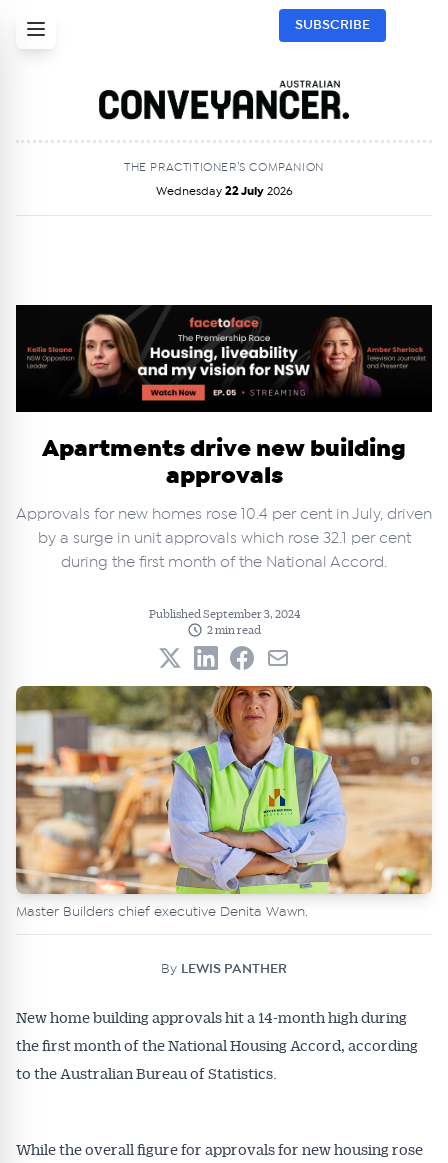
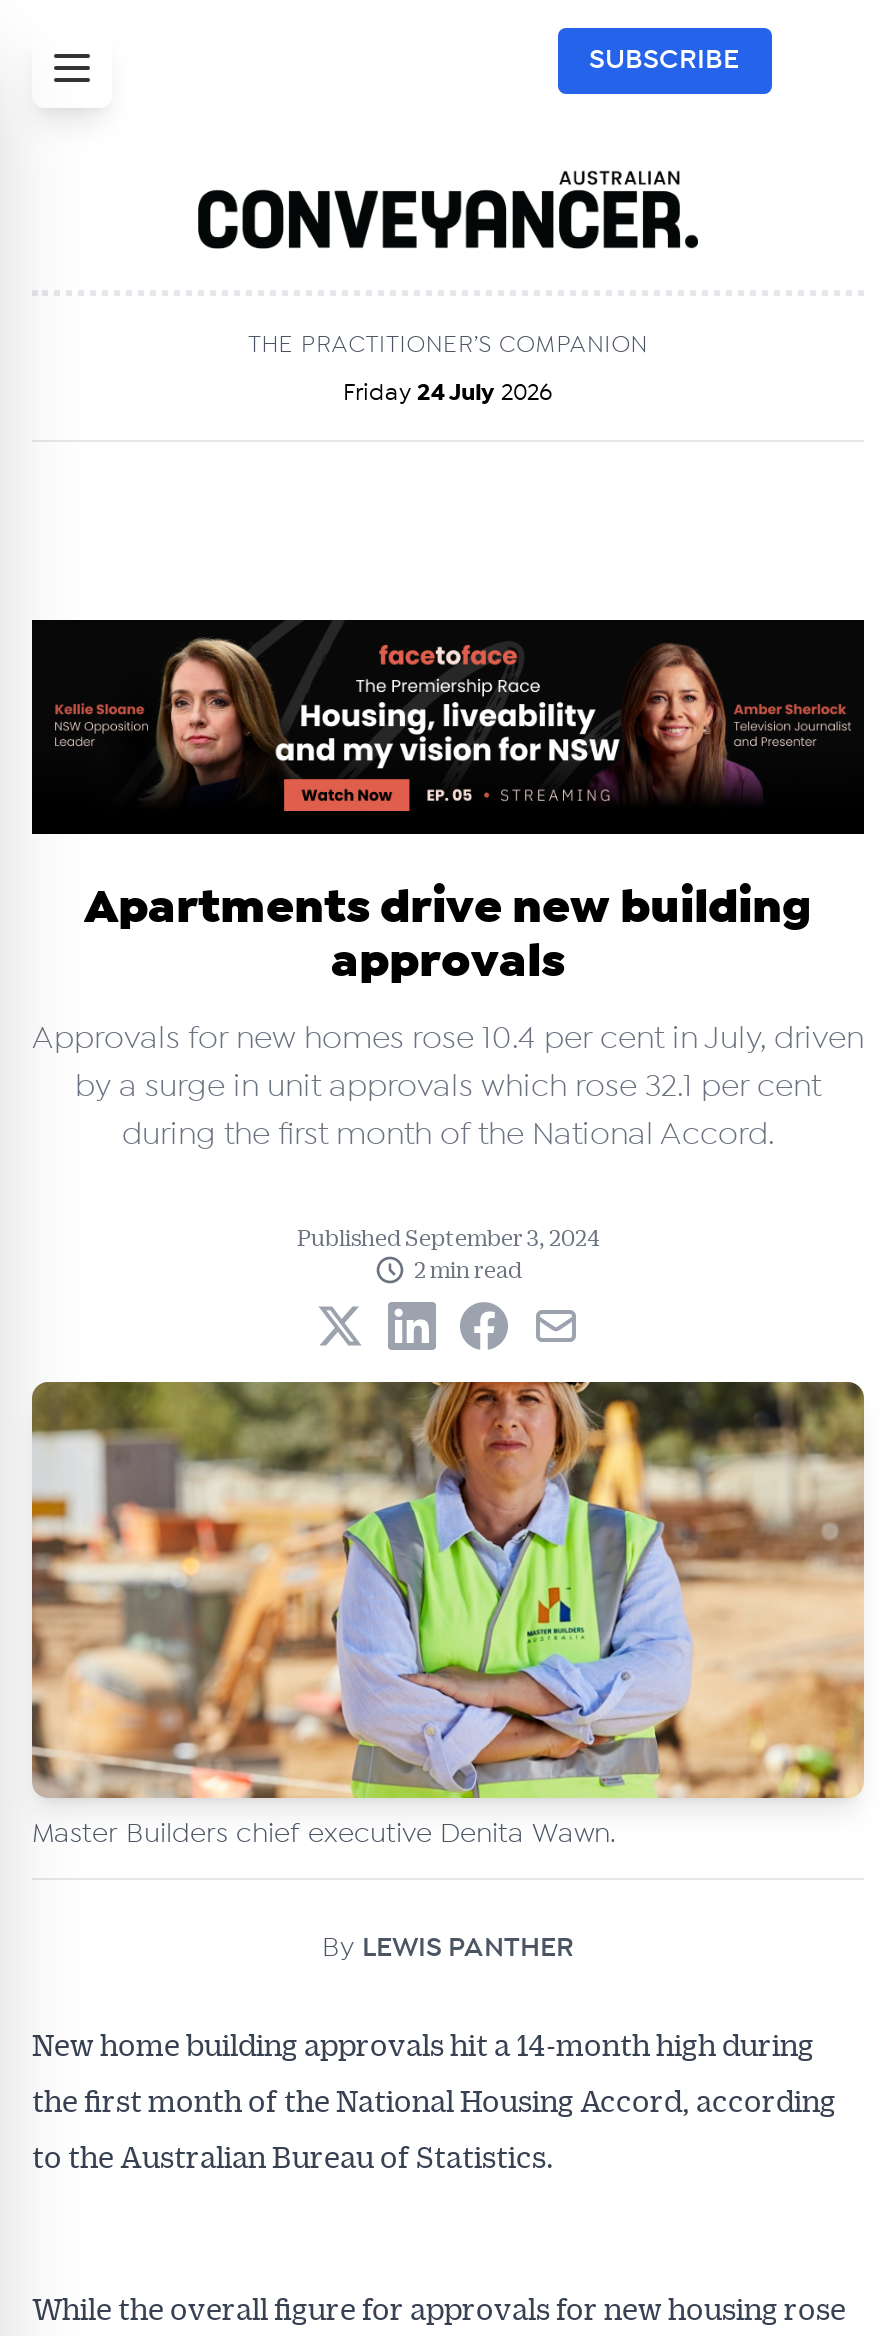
[155,185,292,197] Wednesday 22 July 2026 -> [343,380,553,404] Friday 24 July 2026

